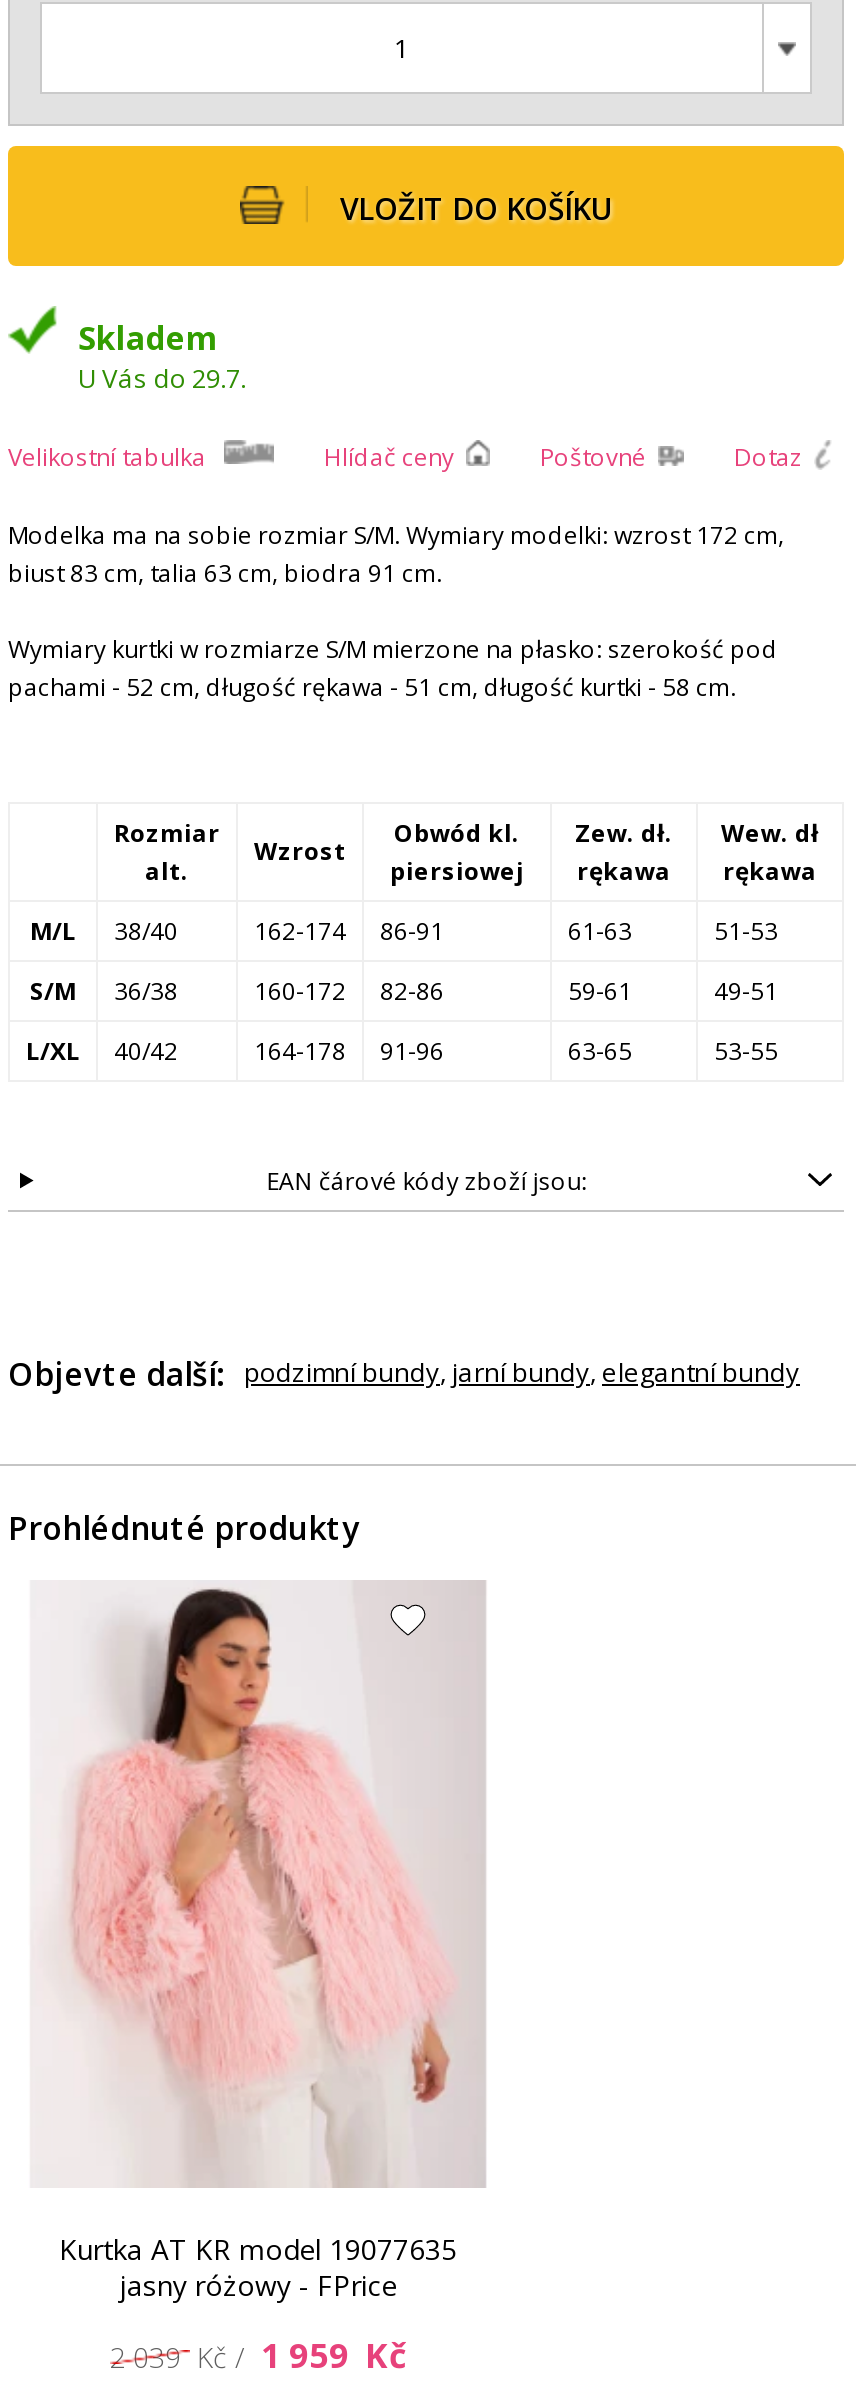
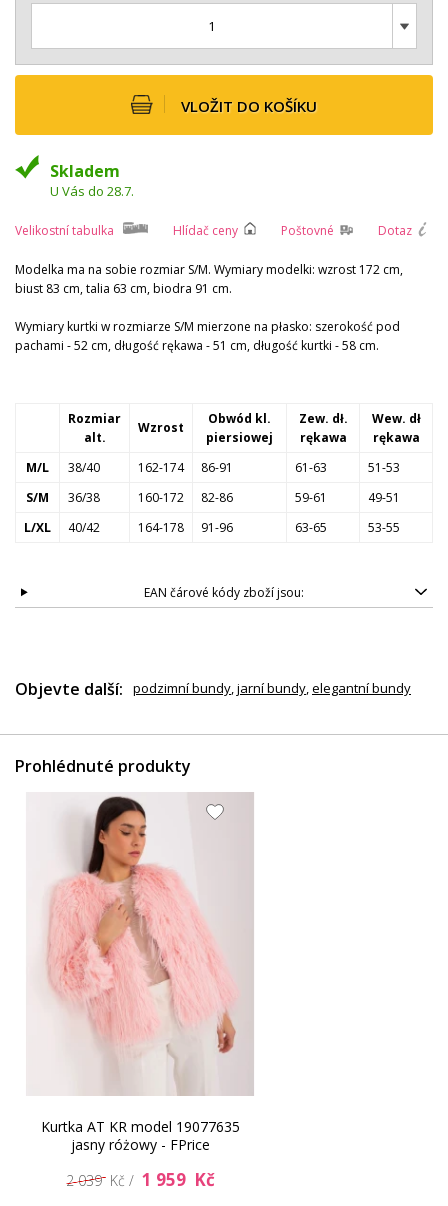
[78,360,246,396] U Vás do 29.7. -> [50,182,134,200] U Vás do 28.7.

